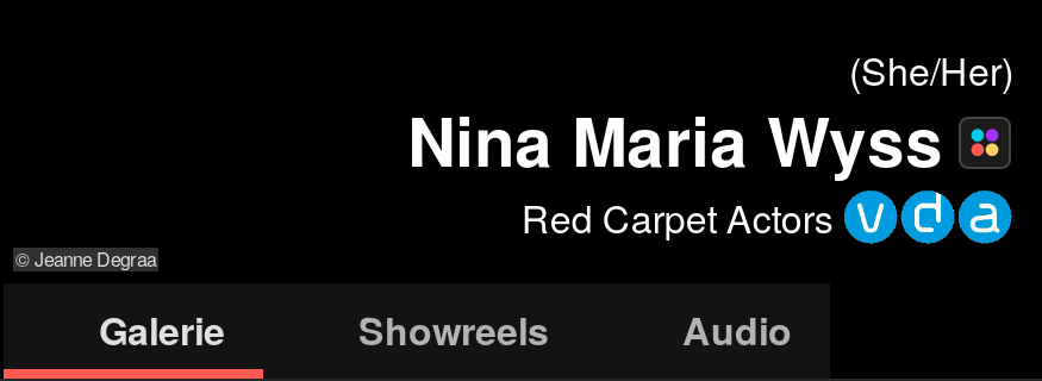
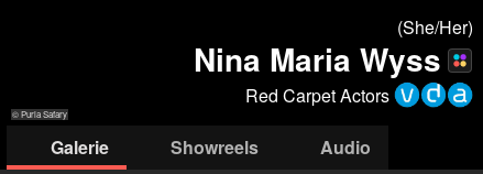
[15,245,156,271] © Jeanne Degraa -> [12,108,67,120] © Puria Safary

